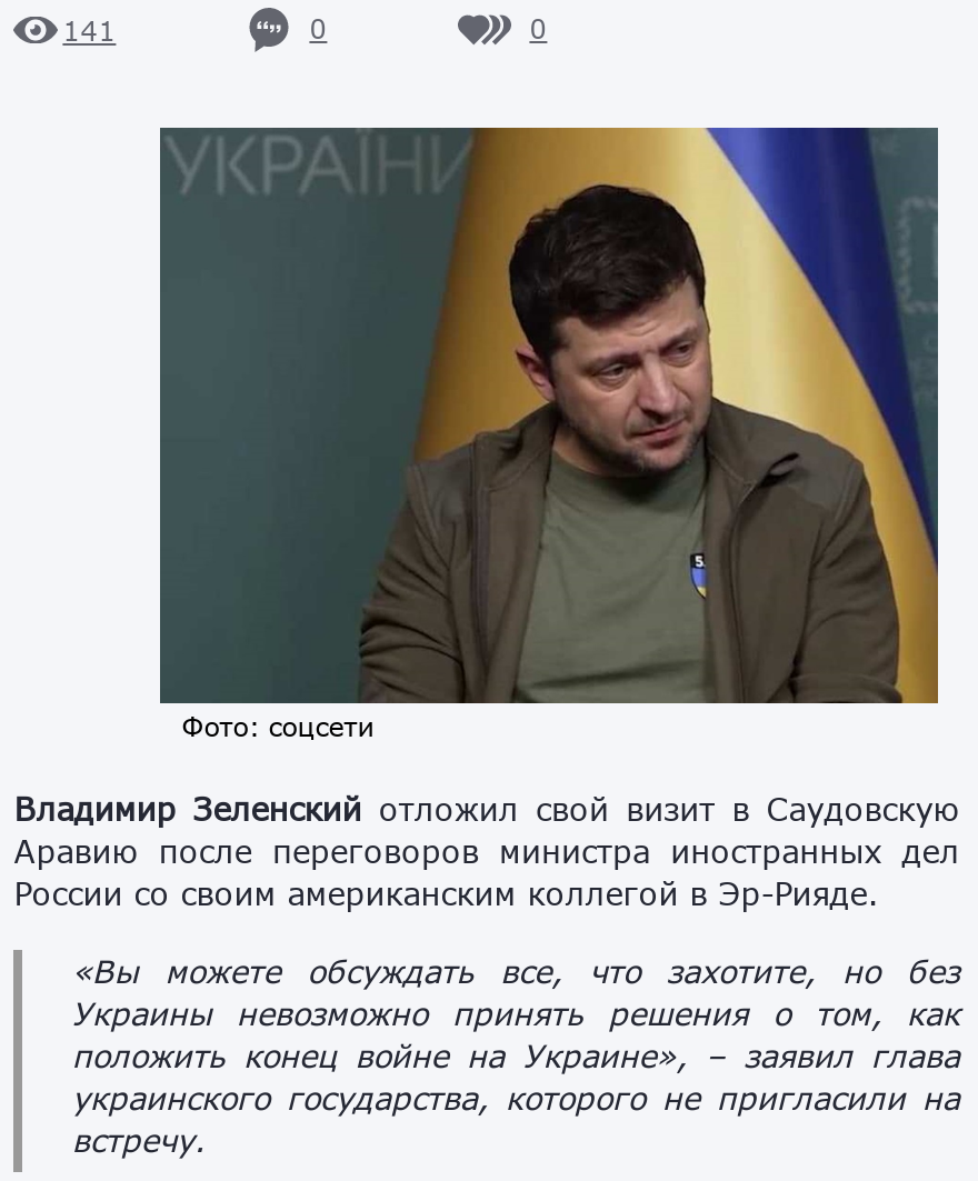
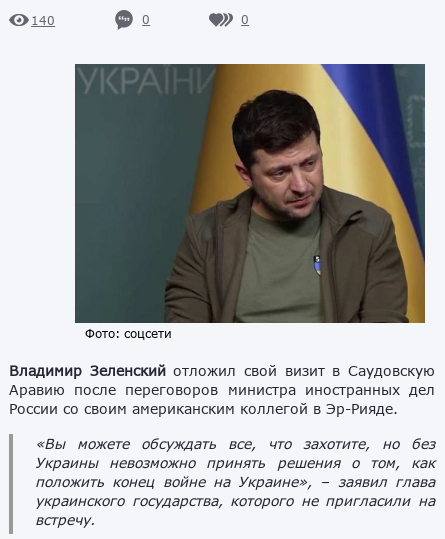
[63,14,116,47] 141 -> [31,13,55,28] 140

